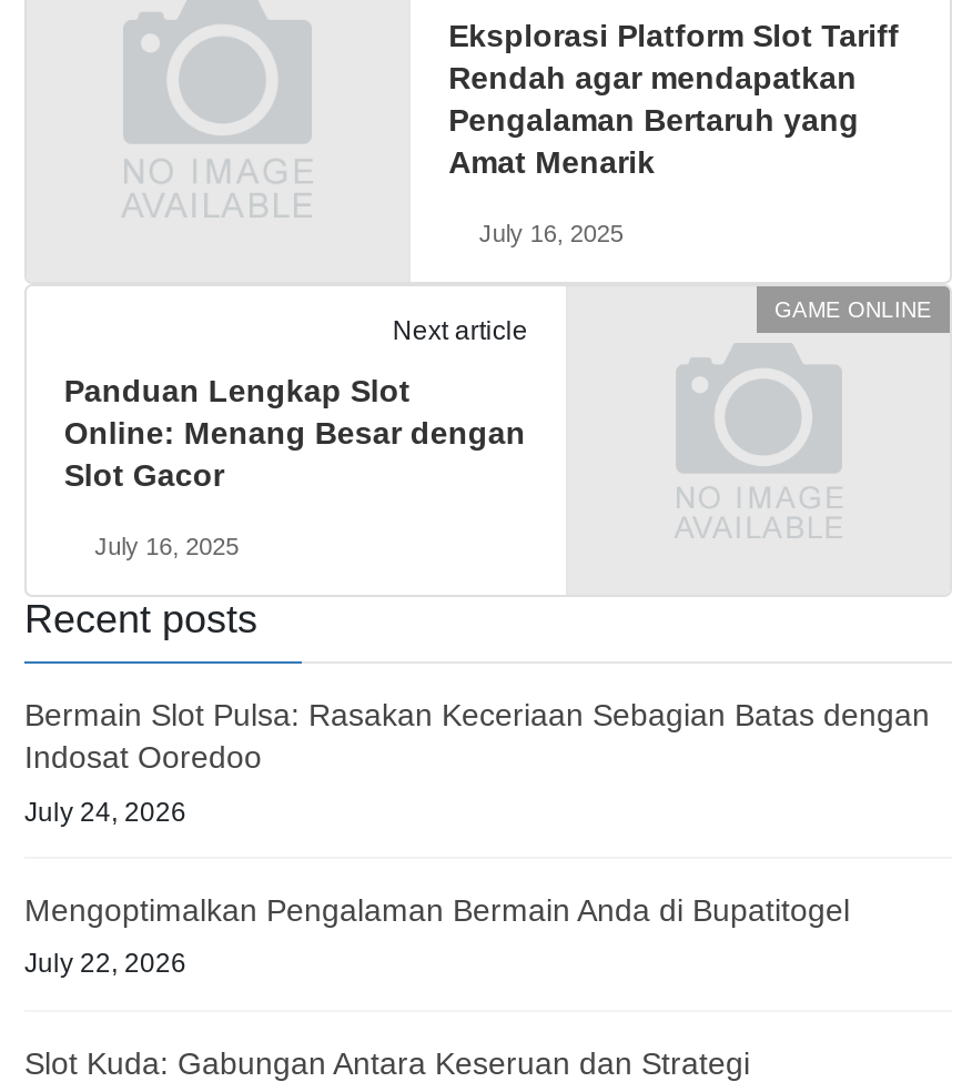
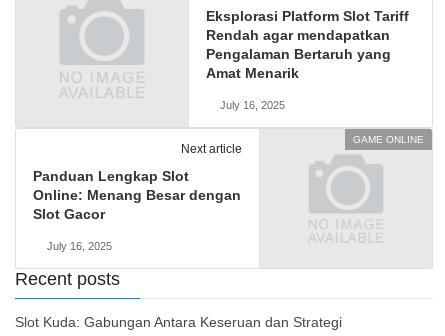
[24,697,930,980] Bermain Slot Pulsa: Rasakan Keceriaan Sebagian Batas dengan | Indosat Ooredoo | July 24, 2026 | Mengoptimalkan Pengalaman Bermain Anda di Bupatitogel | July 22, 2026 -> none

